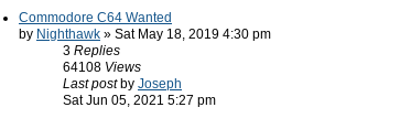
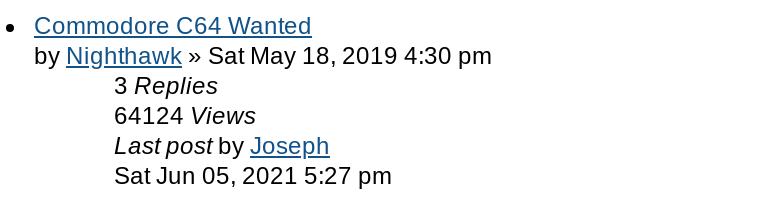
[63,60,141,75] 64108 Views -> [114,102,256,130] 64124 Views

